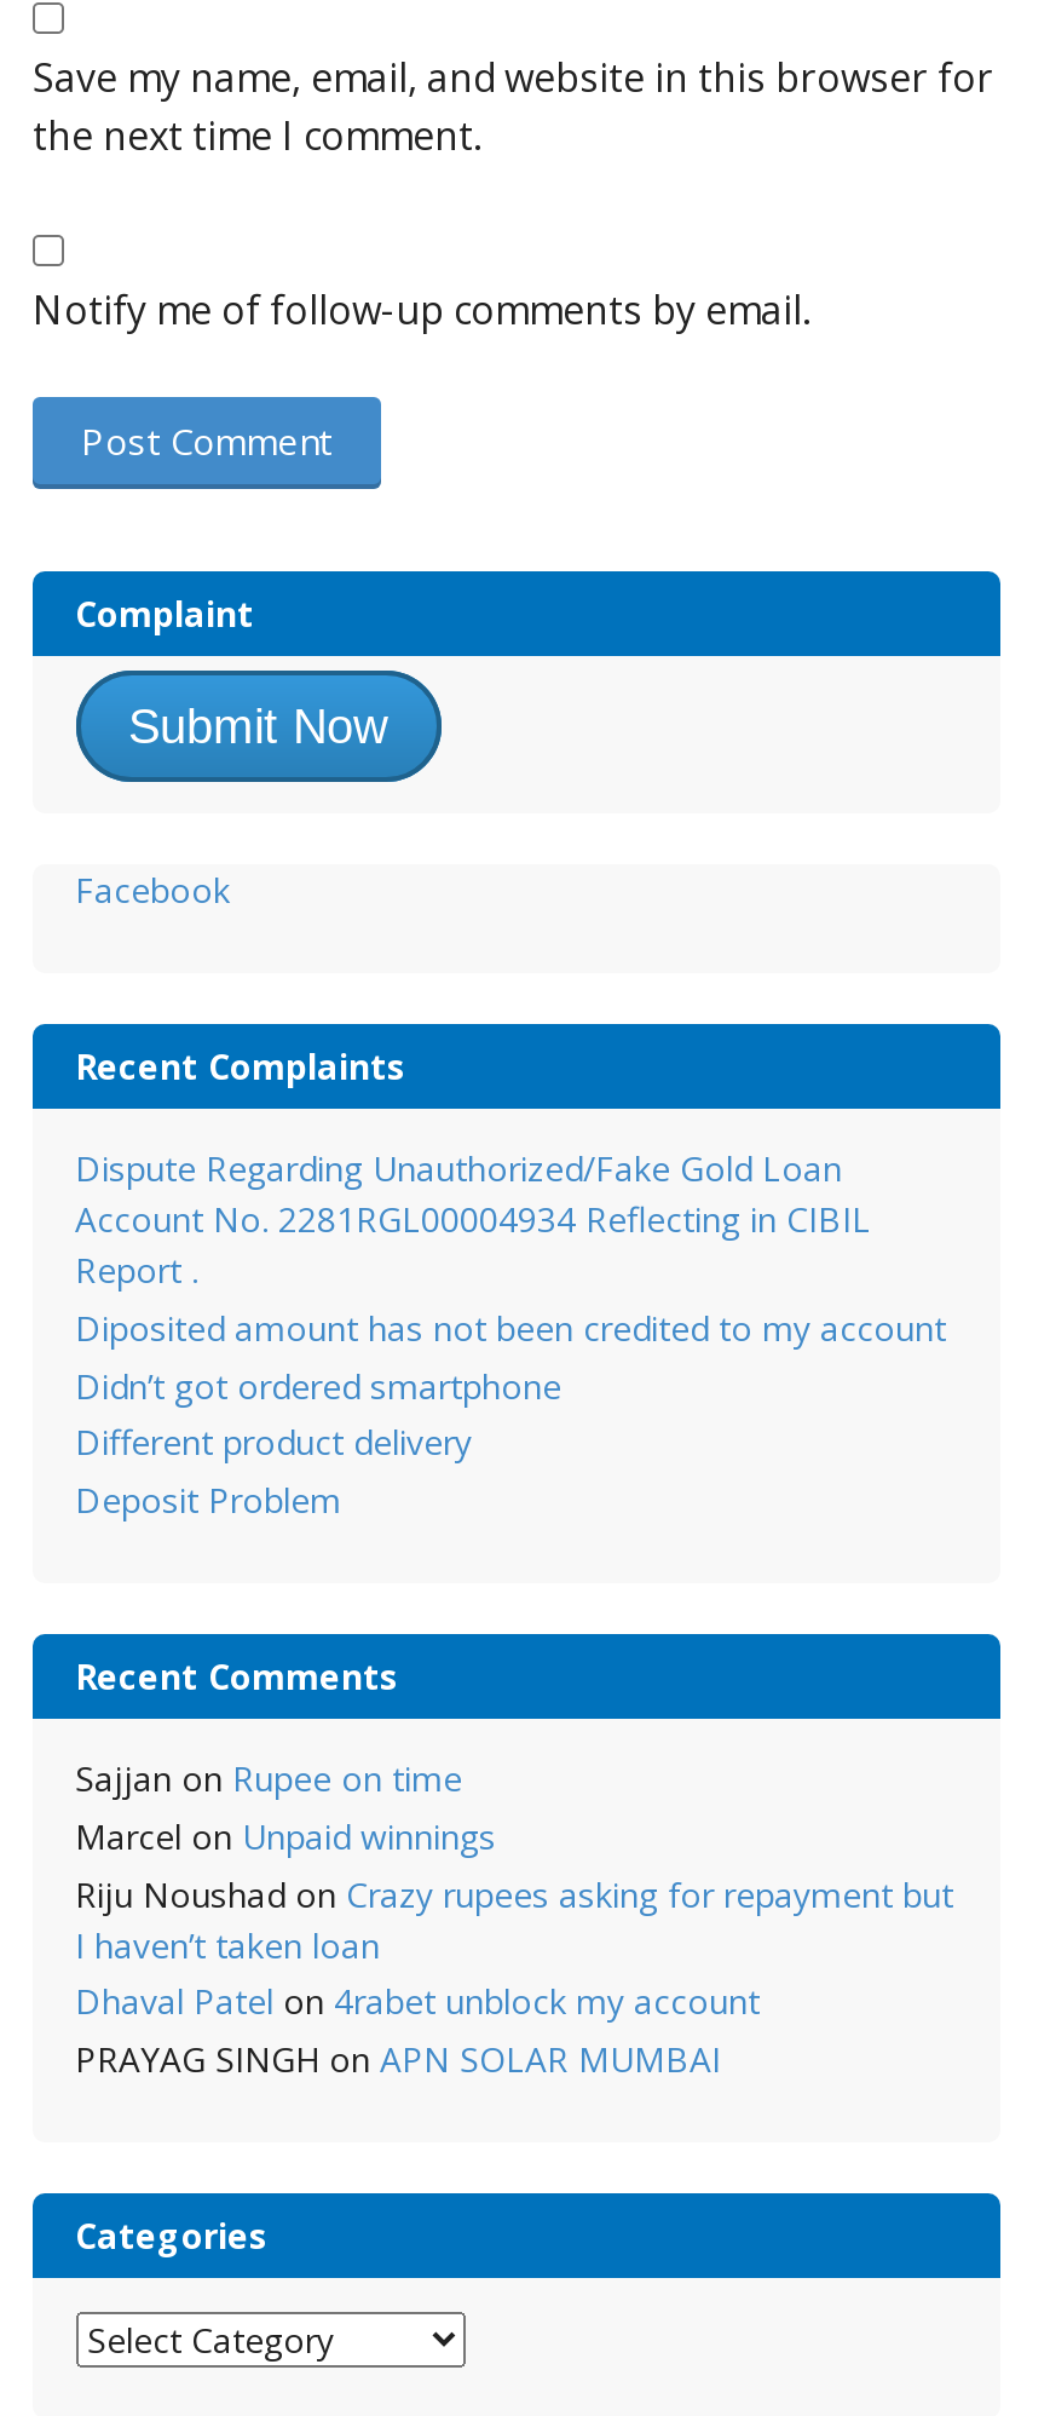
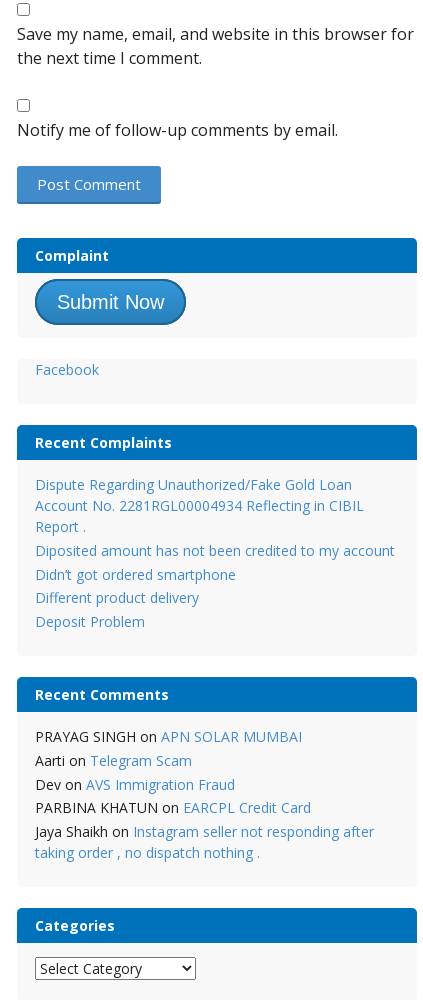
[75,1755,953,2025] Sajjan on Rupee on time | Marcel on Unpaid winnings | Riju Noushad on Crazy rupees asking for repayment but | I haven’t taken loan | Dhaval Patel on 4rabet unblock my account -> none
moved [75,2036,721,2082] -> [34,727,301,746]: PRAYAG SINGH on APN SOLAR MUMBAI
none -> [34,751,373,862] Aarti on Telegram Scam | Dev on AVS Immigration Fraud | PARBINA KHATUN on EARCPL Credit Card | Jaya Shaikh on Instagram seller not responding after | taking order , no dispatch nothing .

